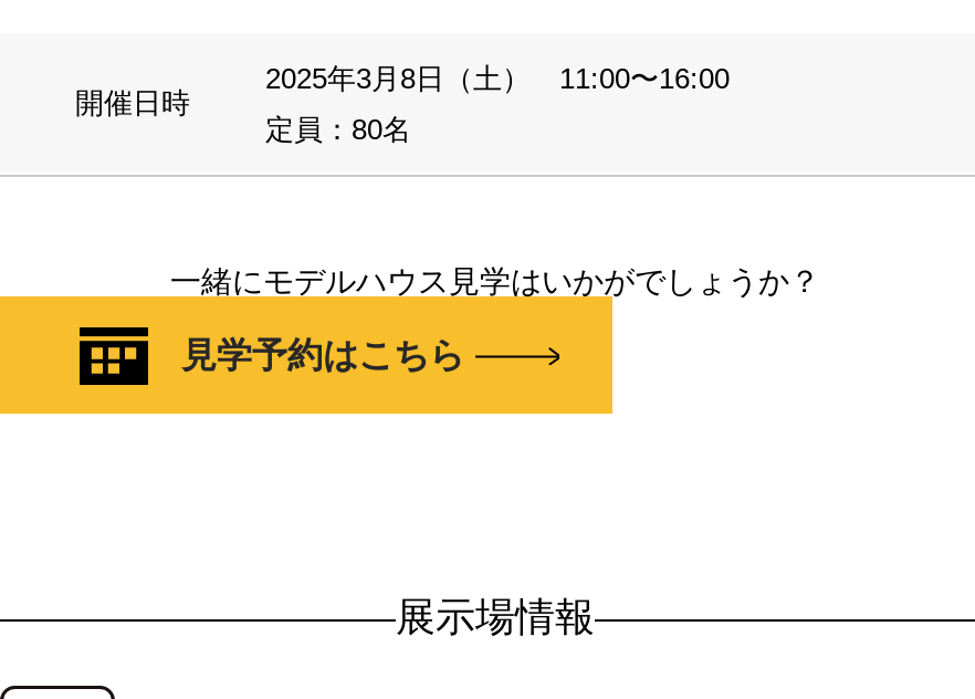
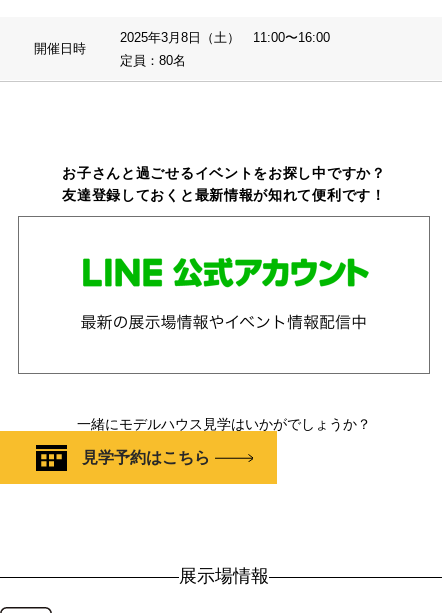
none -> [17,215,431,374] [image]
none -> [62,165,386,203] お子さんと過ごせるイベントをお探し中ですか？ | 友達登録しておくと最新情報が知れて便利です！

